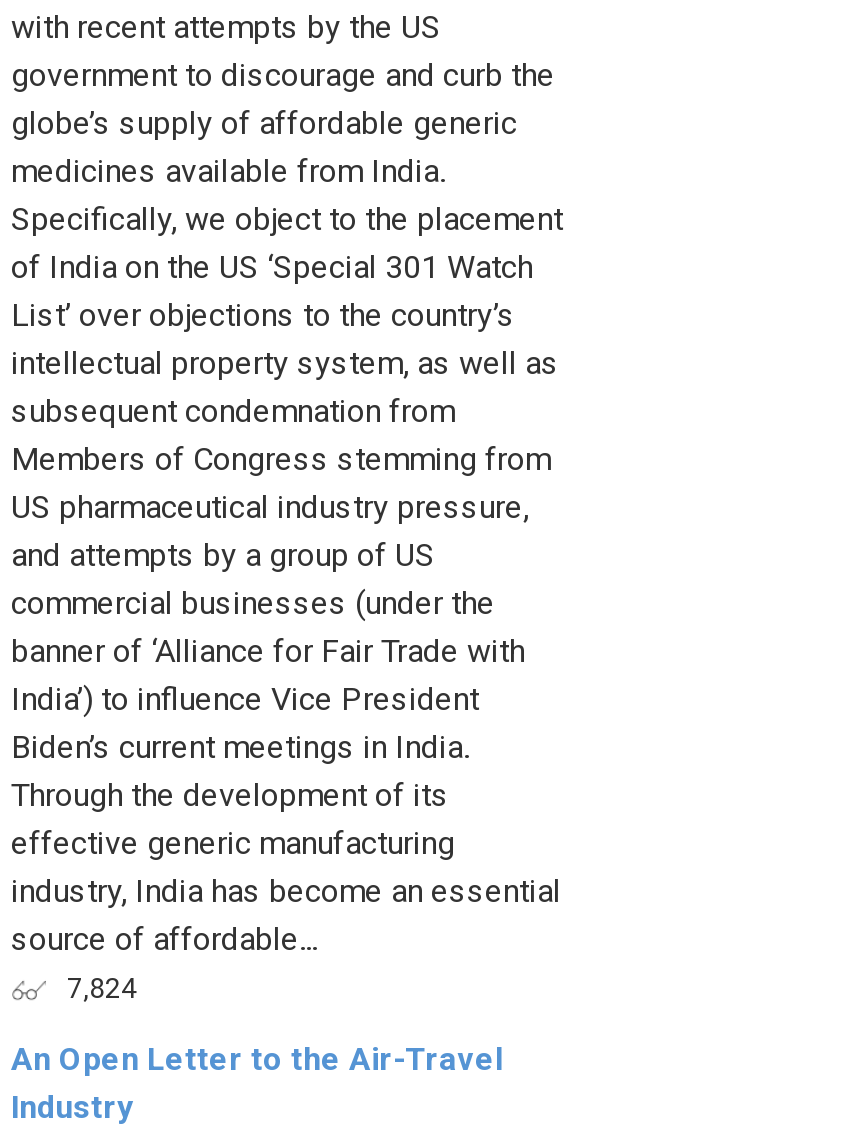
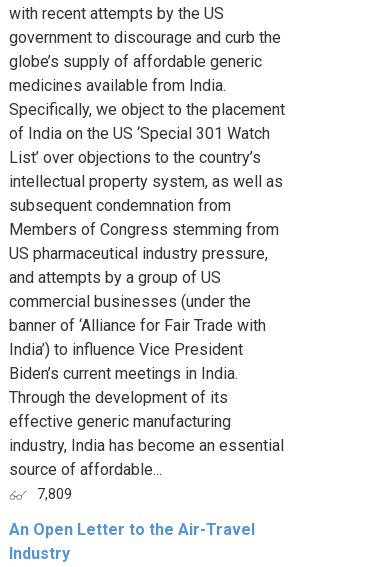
[67,972,137,1004] 7,824 -> [37,486,72,502] 7,809

